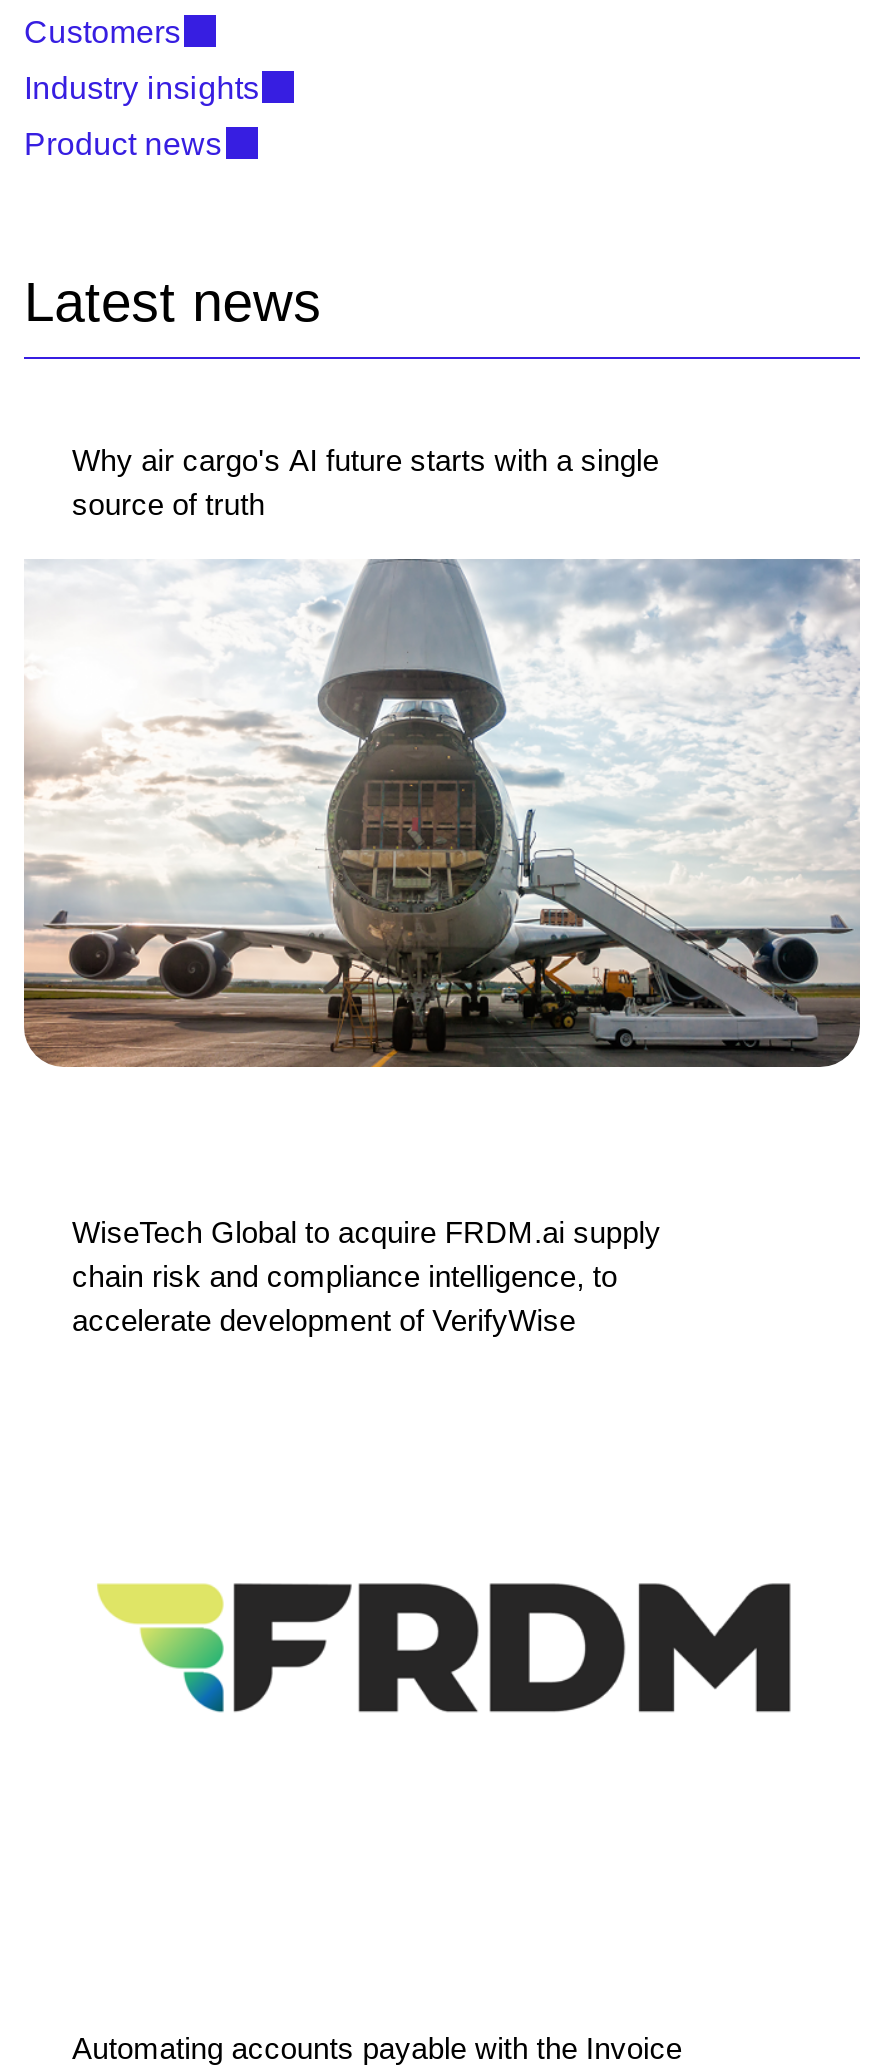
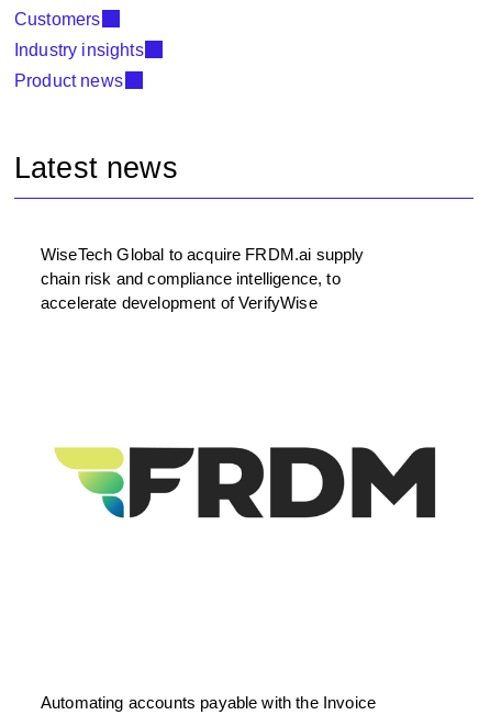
[72,442,659,520] Why air cargo's AI future starts with a single | source of truth -> none
[22,557,862,1069] [image] -> none

